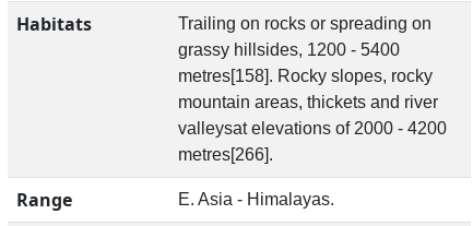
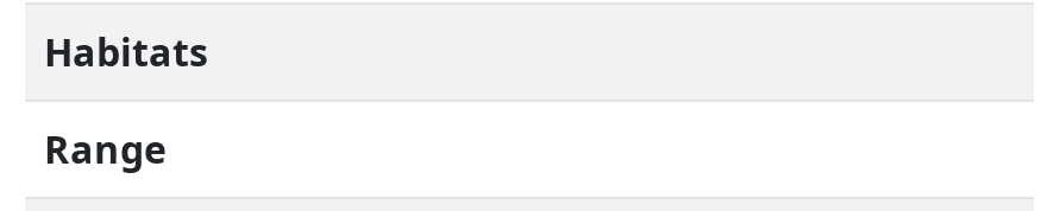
[178,14,447,164] Trailing on rocks or spreading on | grassy hillsides, 1200 - 5400 | metres[158]. Rocky slopes, rocky | mountain areas, thickets and river | valleysat elevations of 2000 - 4200 | metres[266]. -> none
[178,190,334,209] E. Asia - Himalayas. -> none

